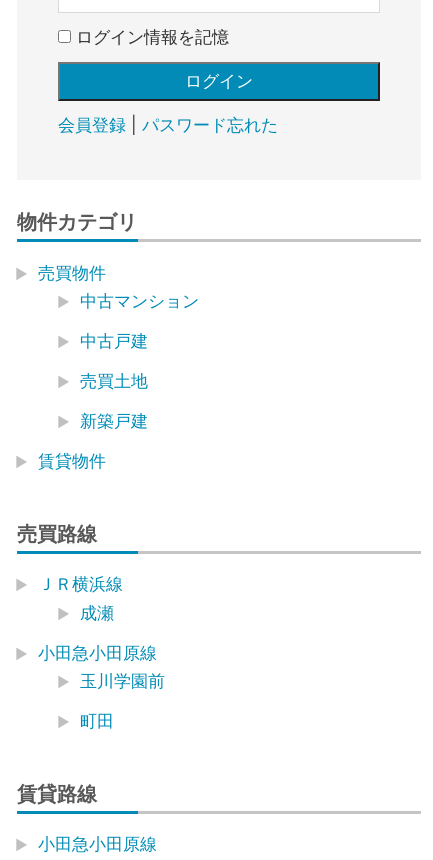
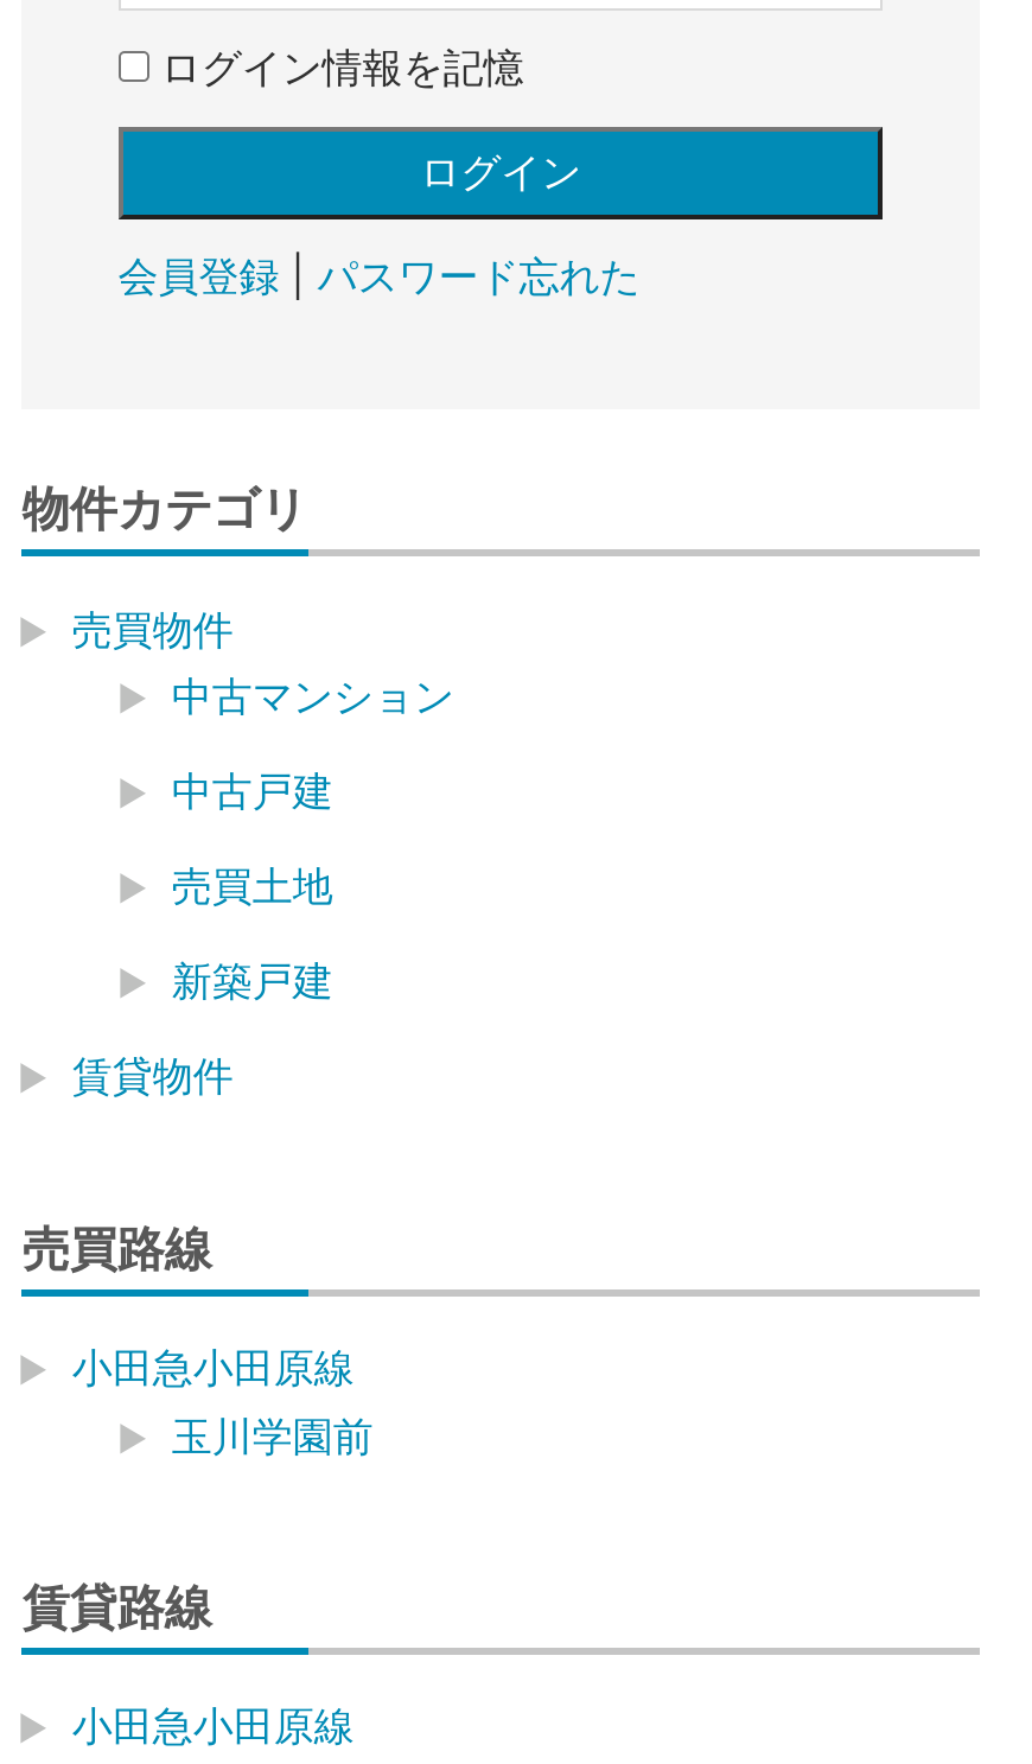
[38,574,123,623] ＪＲ横浜線 | 成瀬 -> none
[80,711,114,731] 町田 -> none

